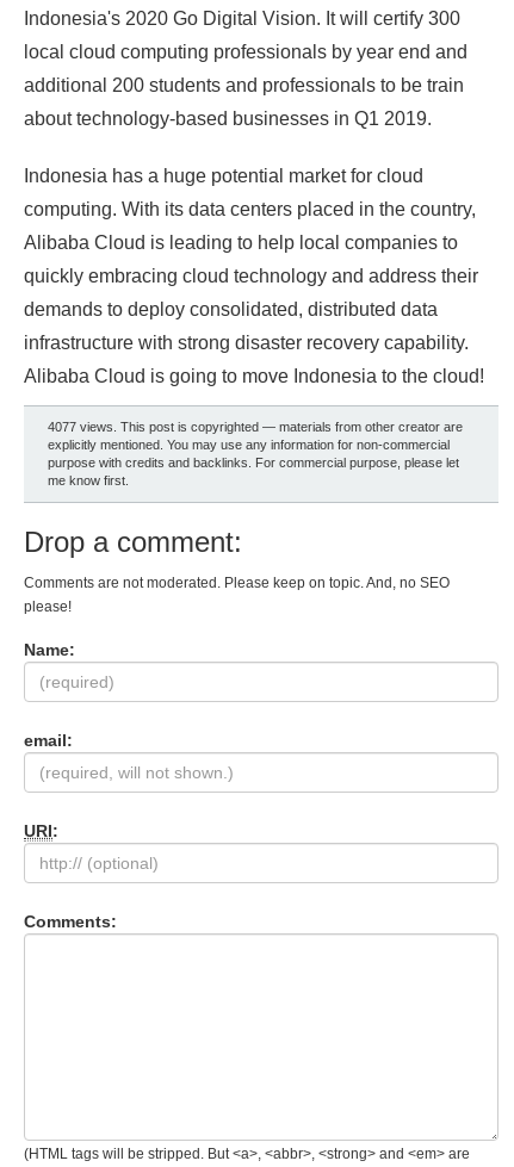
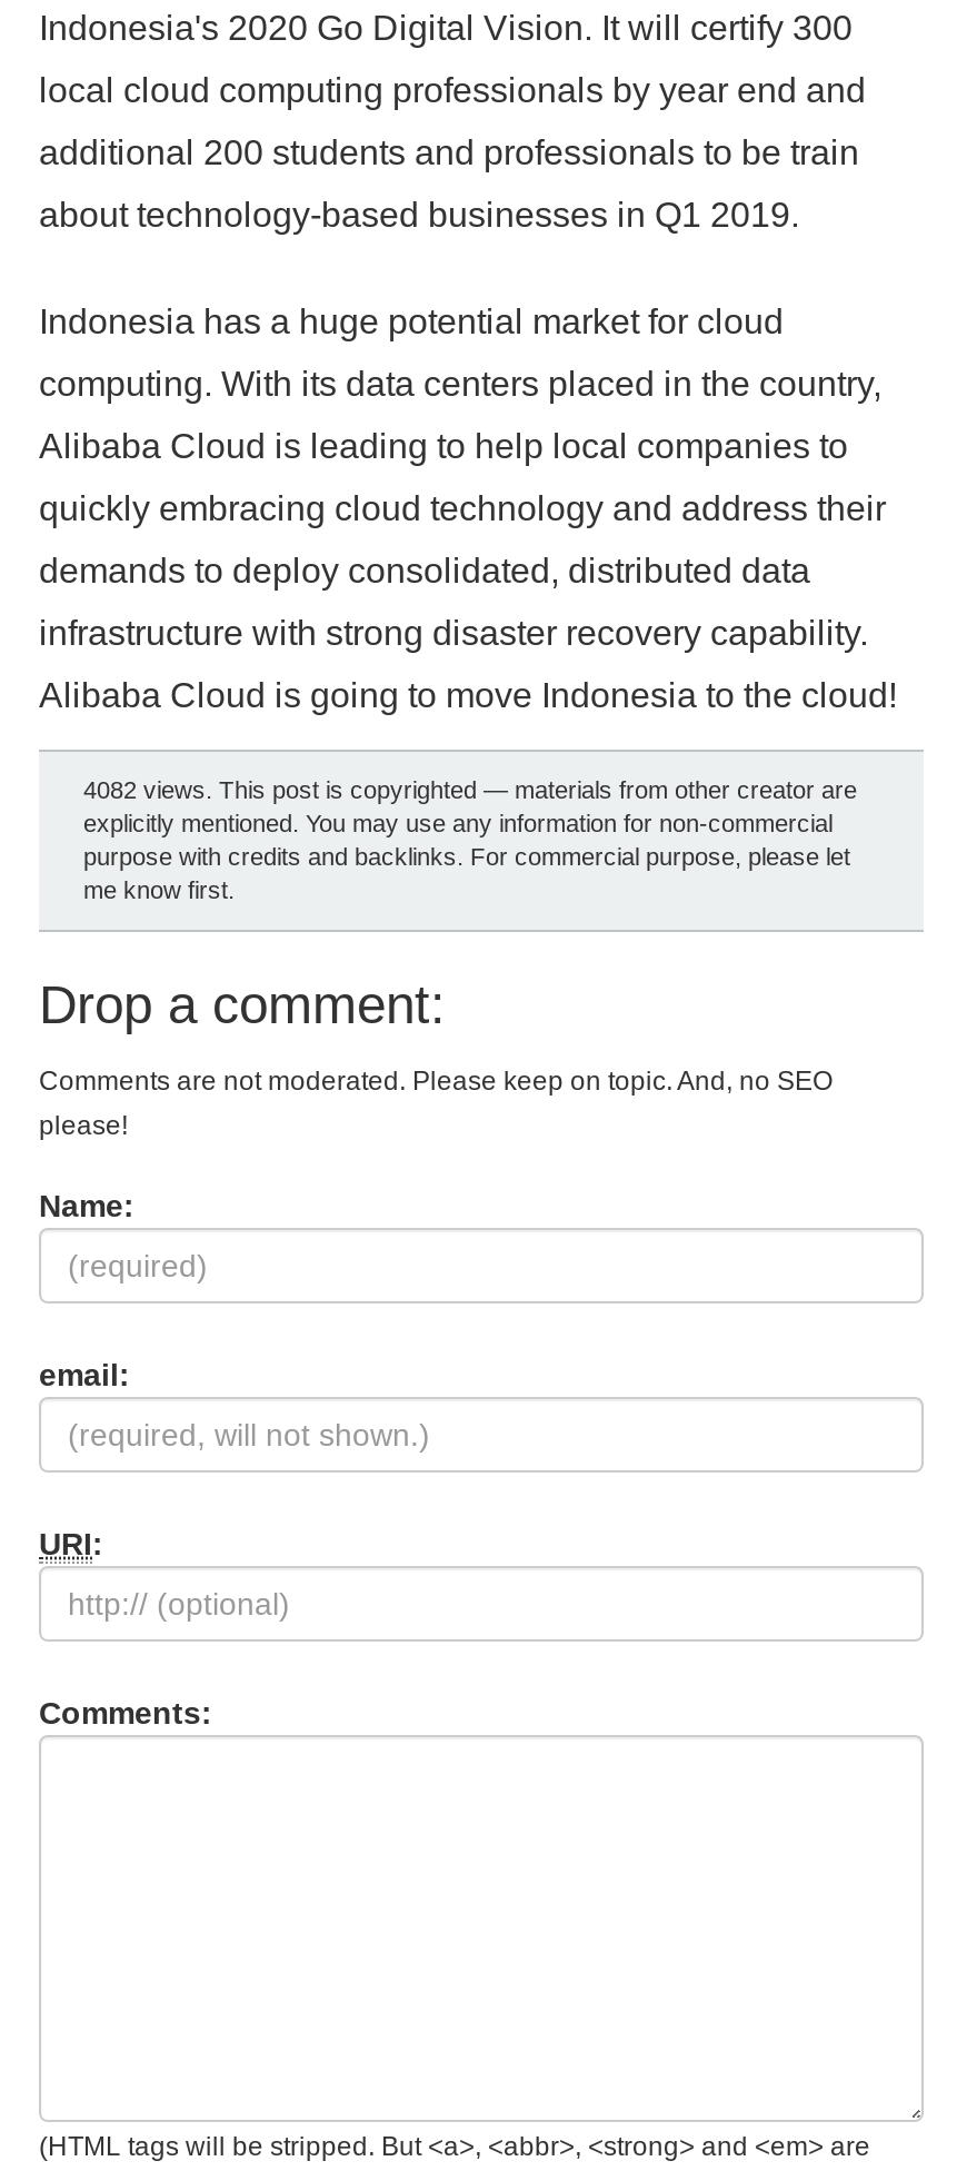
[48,419,463,433] 4077 views. This post is copyrighted — materials from other creator are -> [83,775,857,802] 4082 views. This post is copyrighted — materials from other creator are

